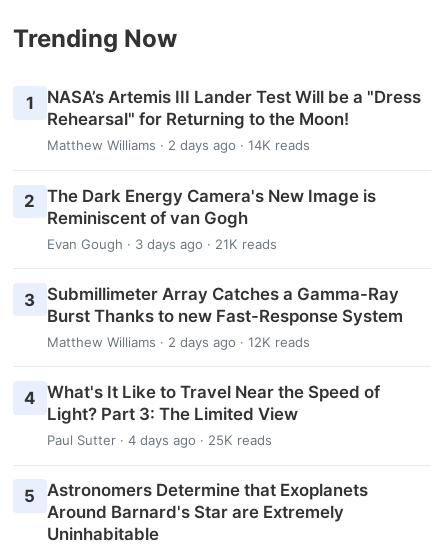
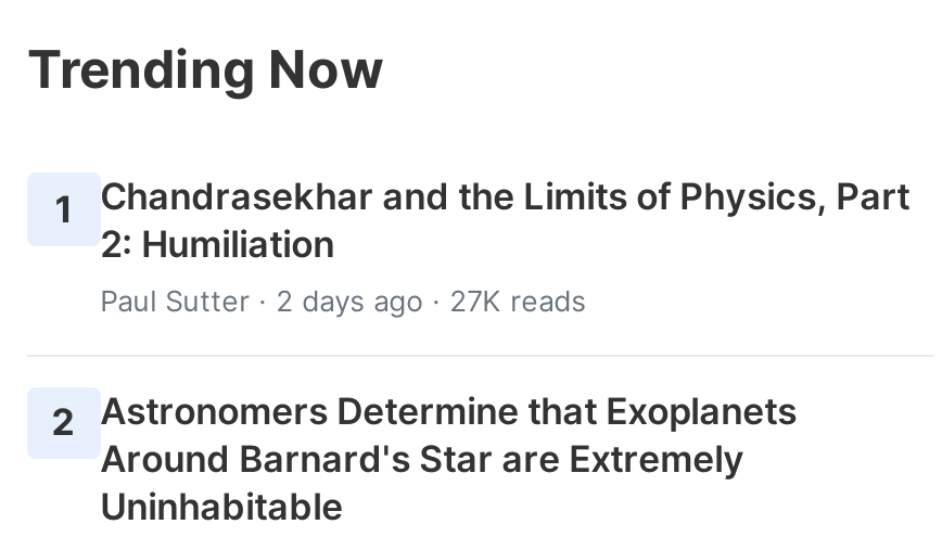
[24,87,421,506] NASA’s Artemis III Lander Test Will be a "Dress | Rehearsal" for Returning to the Moon! | Matthew Williams · 2 days ago · 14K reads | 2 The Dark Energy Camera's New Image is | Reminiscent of van Gogh | Evan Gough · 3 days ago · 21K reads | 3 Submillimeter Array Catches a Gamma-Ray | Burst Thanks to new Fast-Response System | Matthew Williams · 2 days ago · 12K reads | 4 What's It Like to Travel Near the Speed of | Light? Part 3: The Limited View | Paul Sutter · 4 days ago · 25K reads | 5 Astronomers Determine that Exoplanets -> [52,176,910,445] Chandrasekhar and the Limits of Physics, Part | 2: Humiliation | Paul Sutter · 2 days ago · 27K reads | 2 Astronomers Determine that Exoplanets

